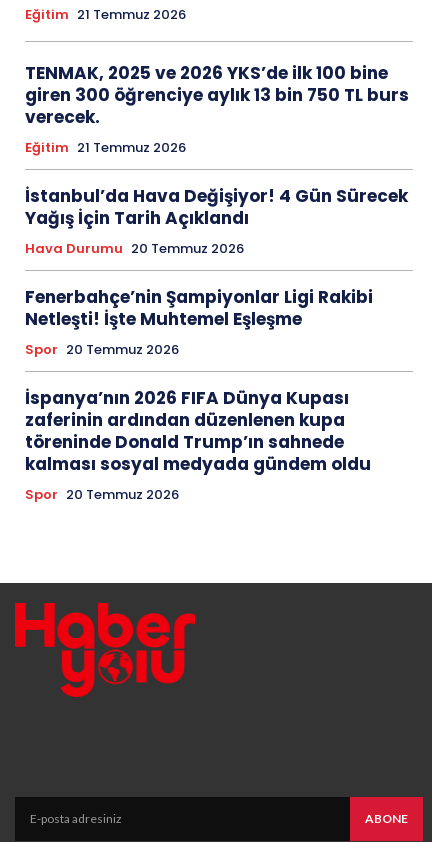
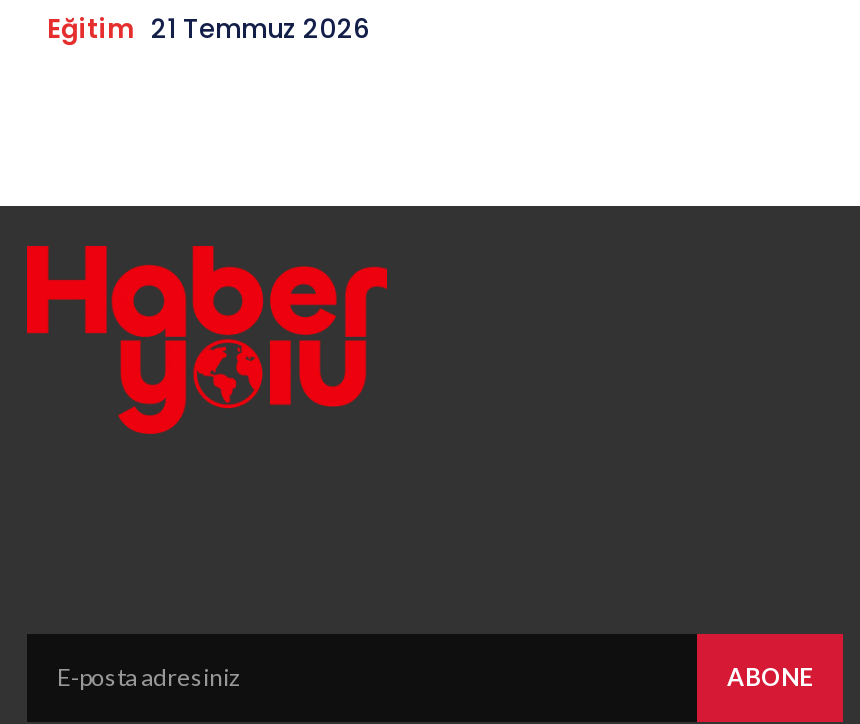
[25,61,409,504] TENMAK, 2025 ve 2026 YKS’de ilk 100 bine | giren 300 öğrenciye aylık 13 bin 750 TL burs | verecek. | Eğitim 21 Temmuz 2026 | İstanbul’da Hava Değişiyor! 4 Gün Sürecek | Yağış İçin Tarih Açıklandı | Hava Durumu 20 Temmuz 2026 | Fenerbahçe’nin Şampiyonlar Ligi Rakibi | Netleşti! İşte Muhtemel Eşleşme | Spor 20 Temmuz 2026 | İspanya’nın 2026 FIFA Dünya Kupası | zaferinin ardından düzenlenen kupa | töreninde Donald Trump’ın sahnede | kalması sosyal medyada gündem oldu | Spor 20 Temmuz 2026 -> none

